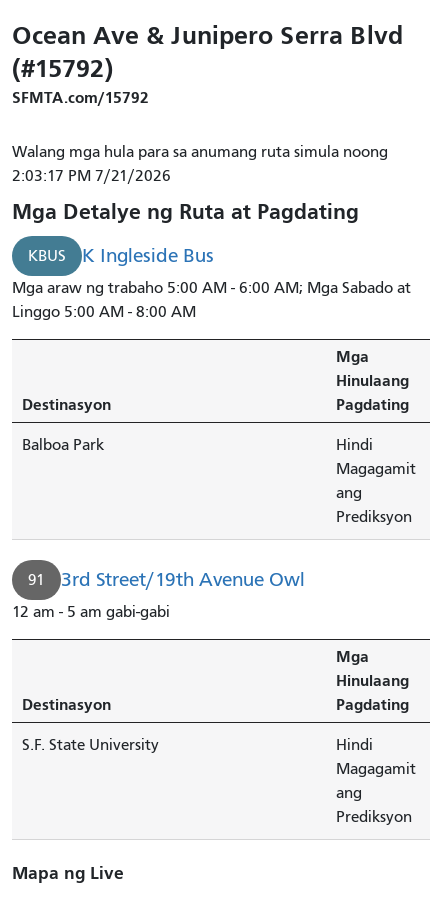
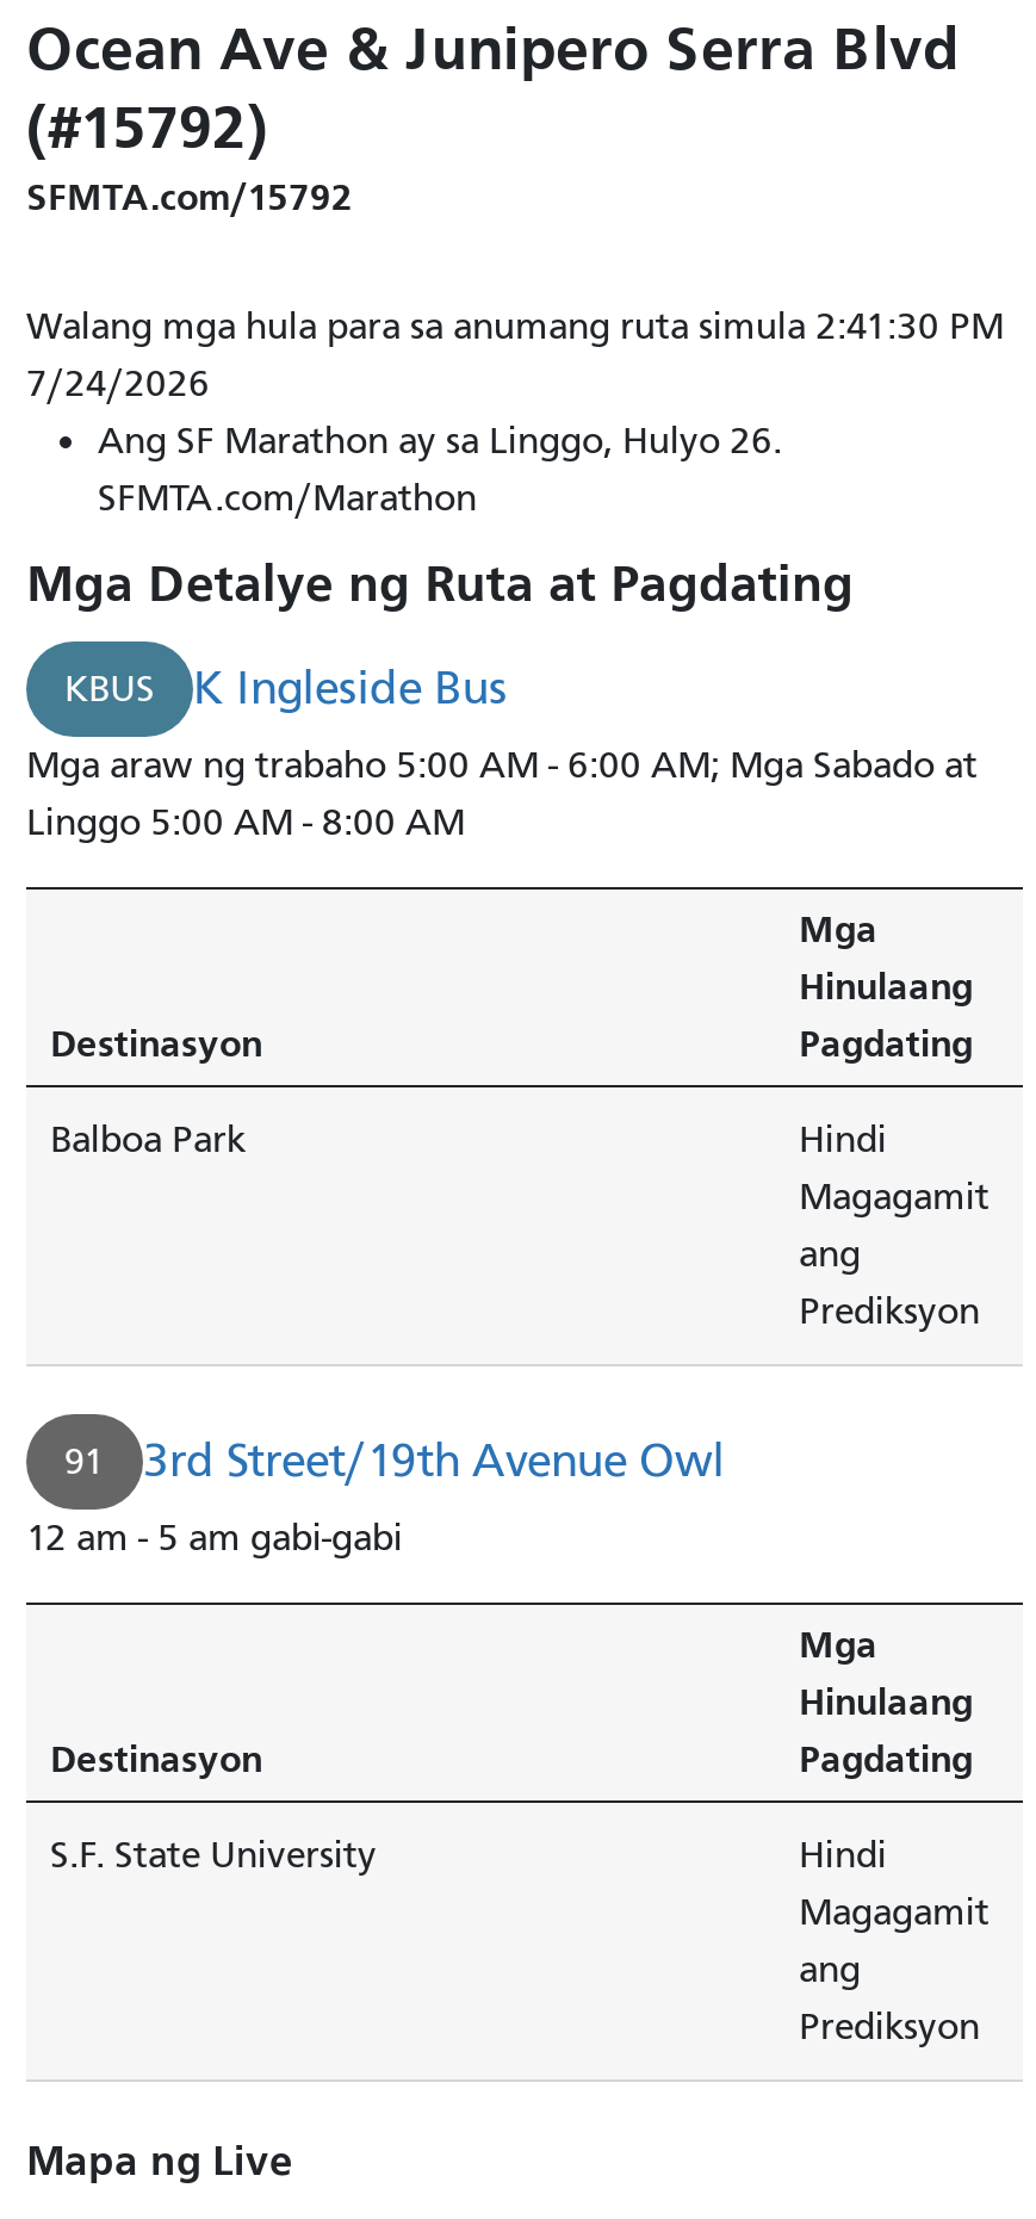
[12,143,388,185] Walang mga hula para sa anumang ruta simula noong | 2:03:17 PM 7/21/2026 -> [26,304,1004,519] Walang mga hula para sa anumang ruta simula 2:41:30 PM | 7/24/2026 | Ang SF Marathon ay sa Linggo, Hulyo 26. | SFMTA.com/Marathon

